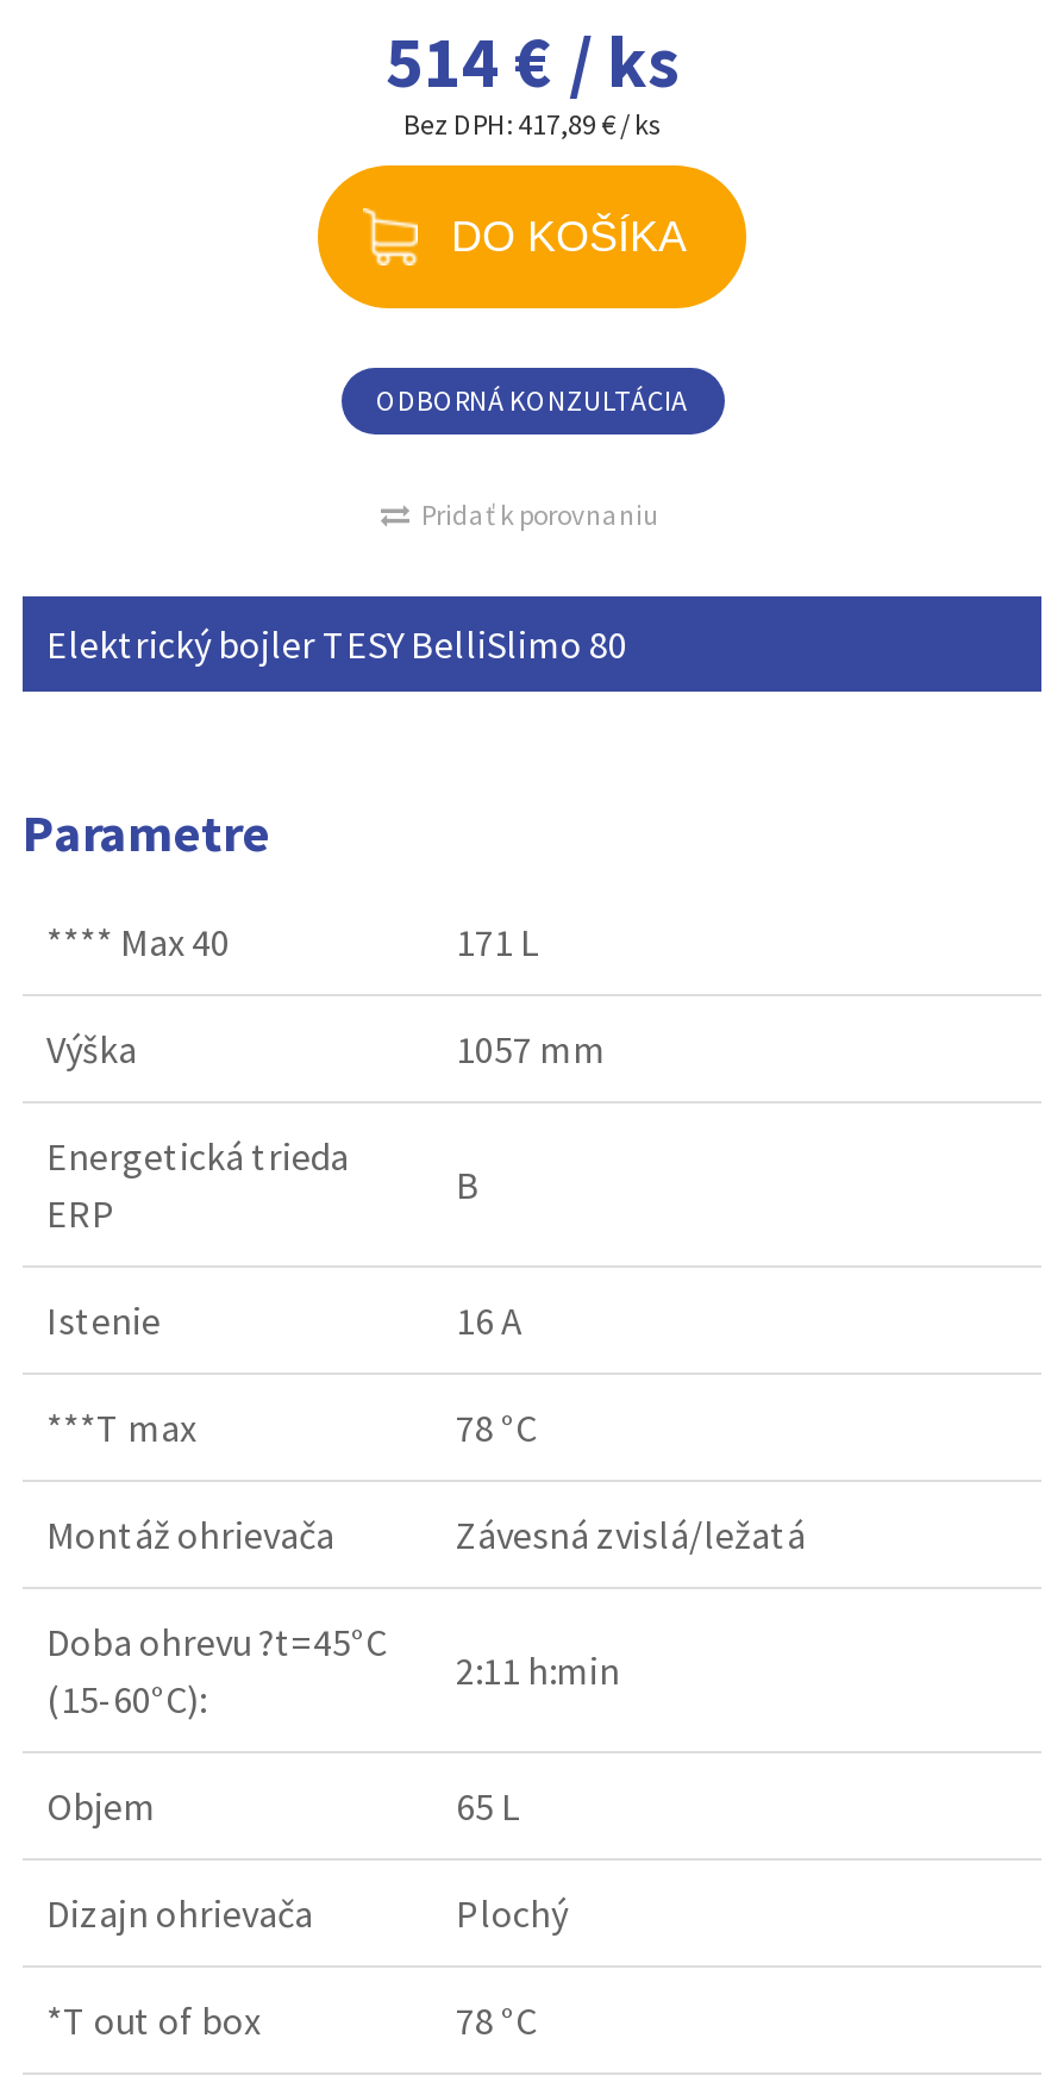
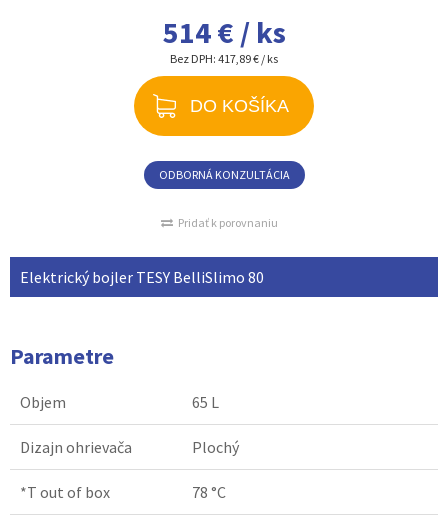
[46,918,606,1237] **** Max 40 | 171 L | Výška | 1057 mm | Energetická trieda | ERP -> none
[46,1161,806,1723] B | Istenie | 16 A | ***T max | 78 °C | Montáž ohrievača | Závesná zvislá/ležatá | Doba ohrevu ?t=45°C | (15-60°C): -> none
[456,1646,620,1694] 2:11 h:min -> none

